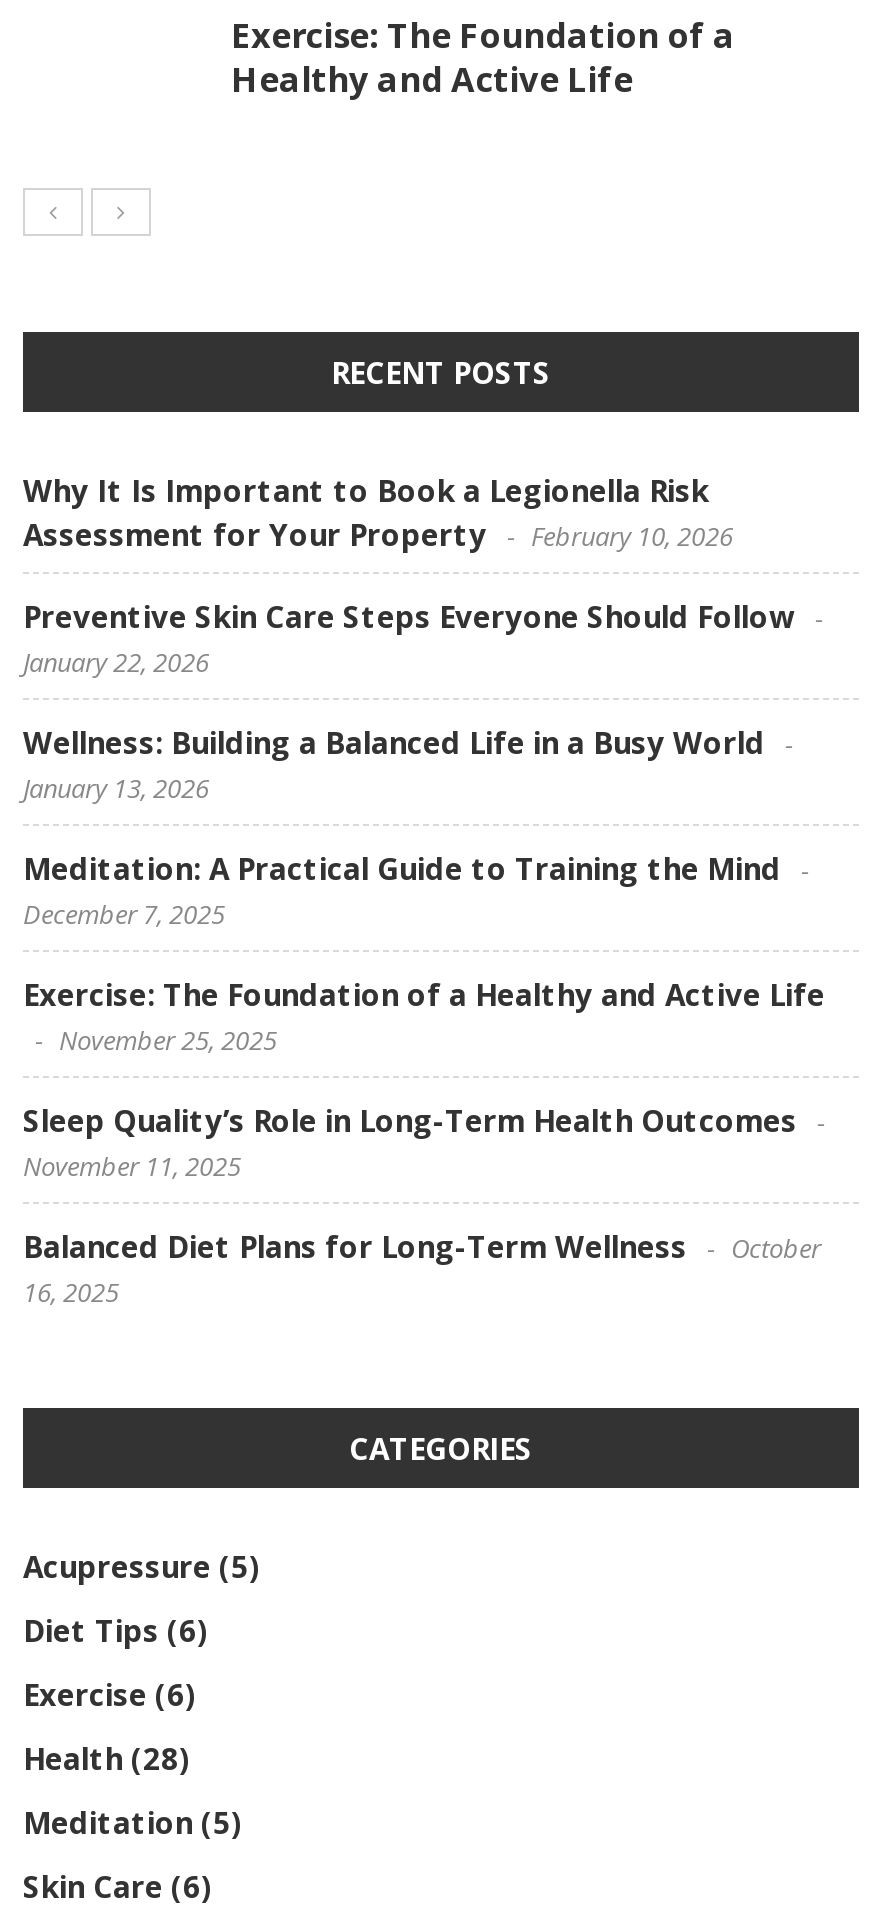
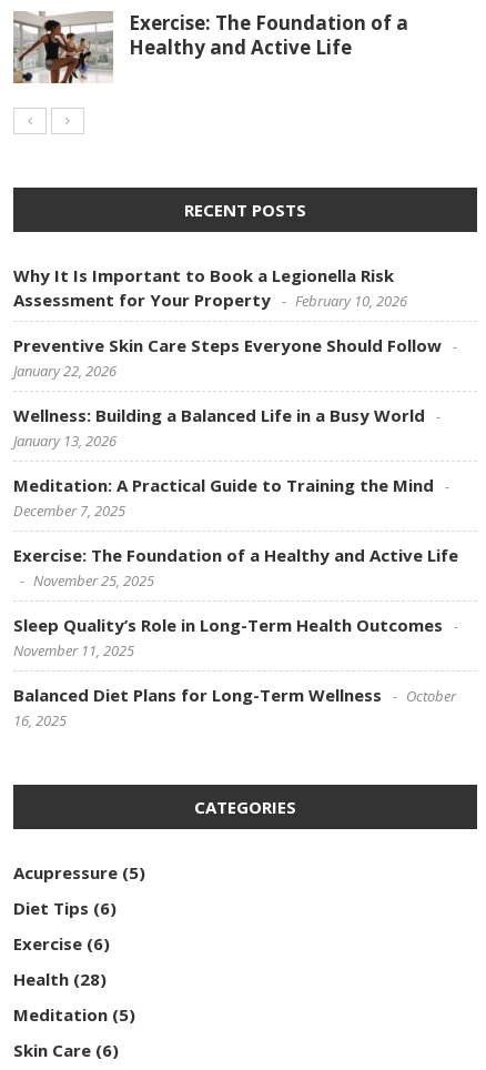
none -> [12,10,114,84] [image]

